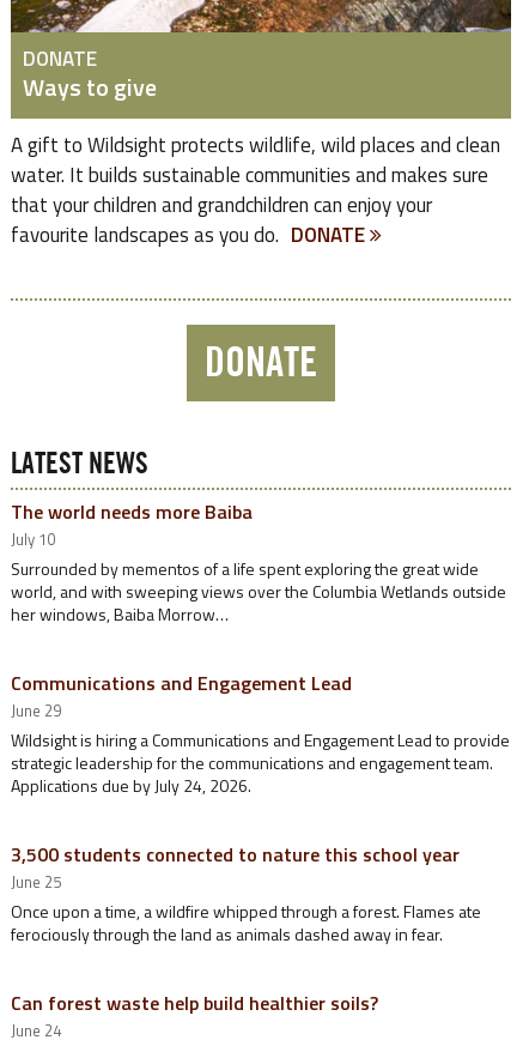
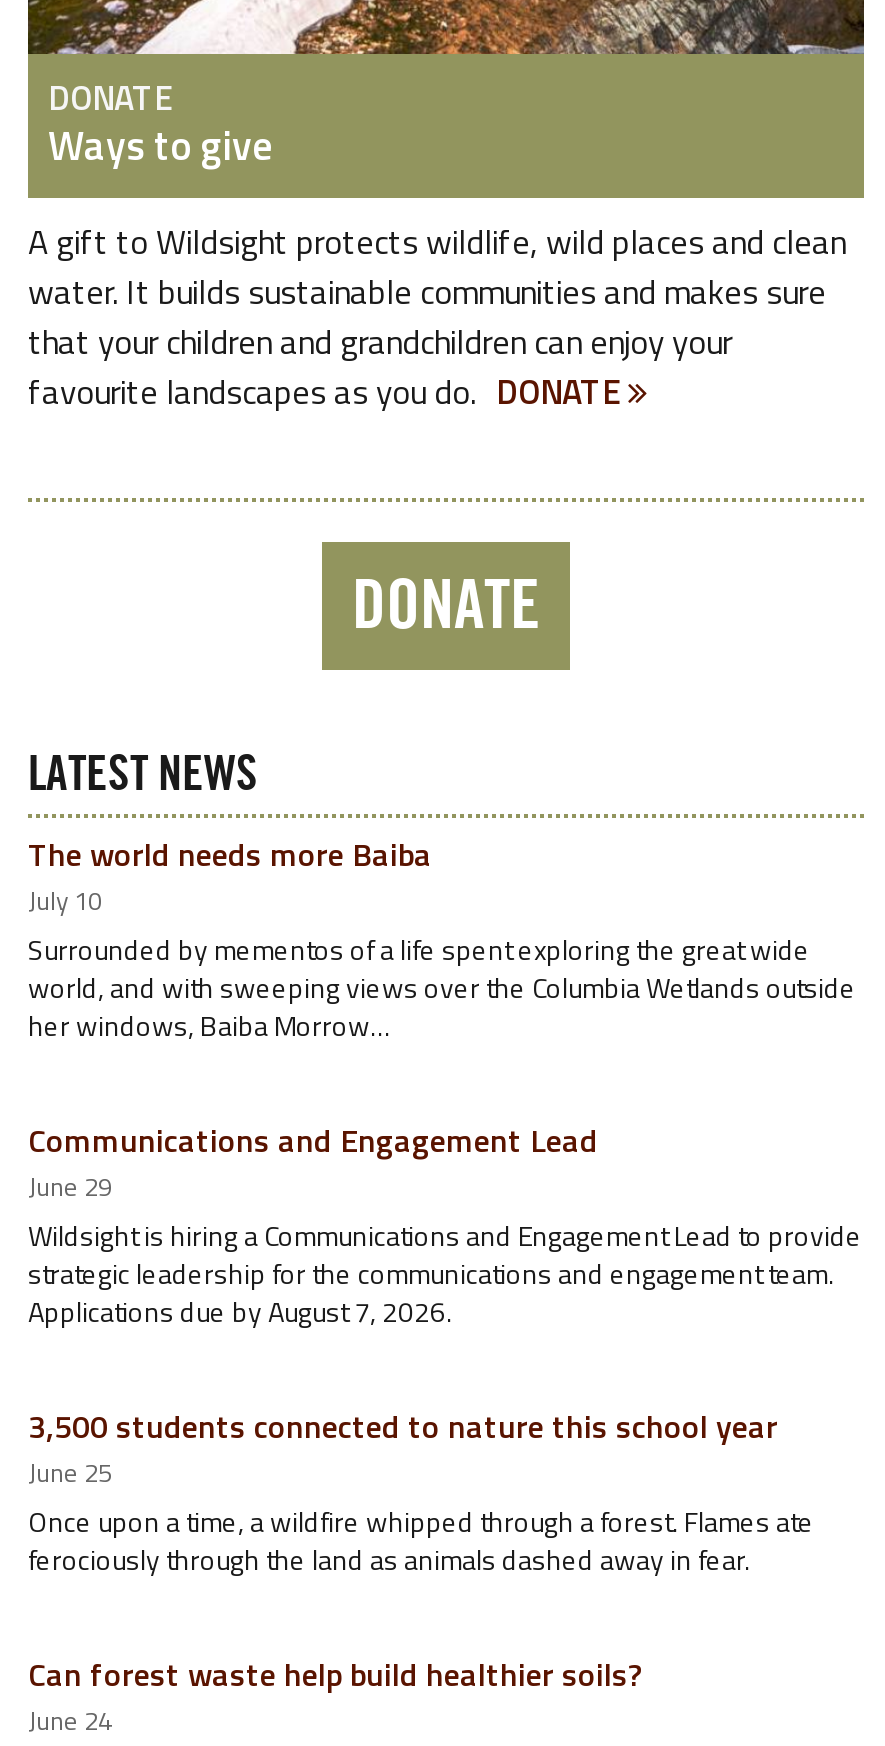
[11,773,251,798] Applications due by July 24, 2026. -> [28,1290,452,1332] Applications due by August 7, 2026.

